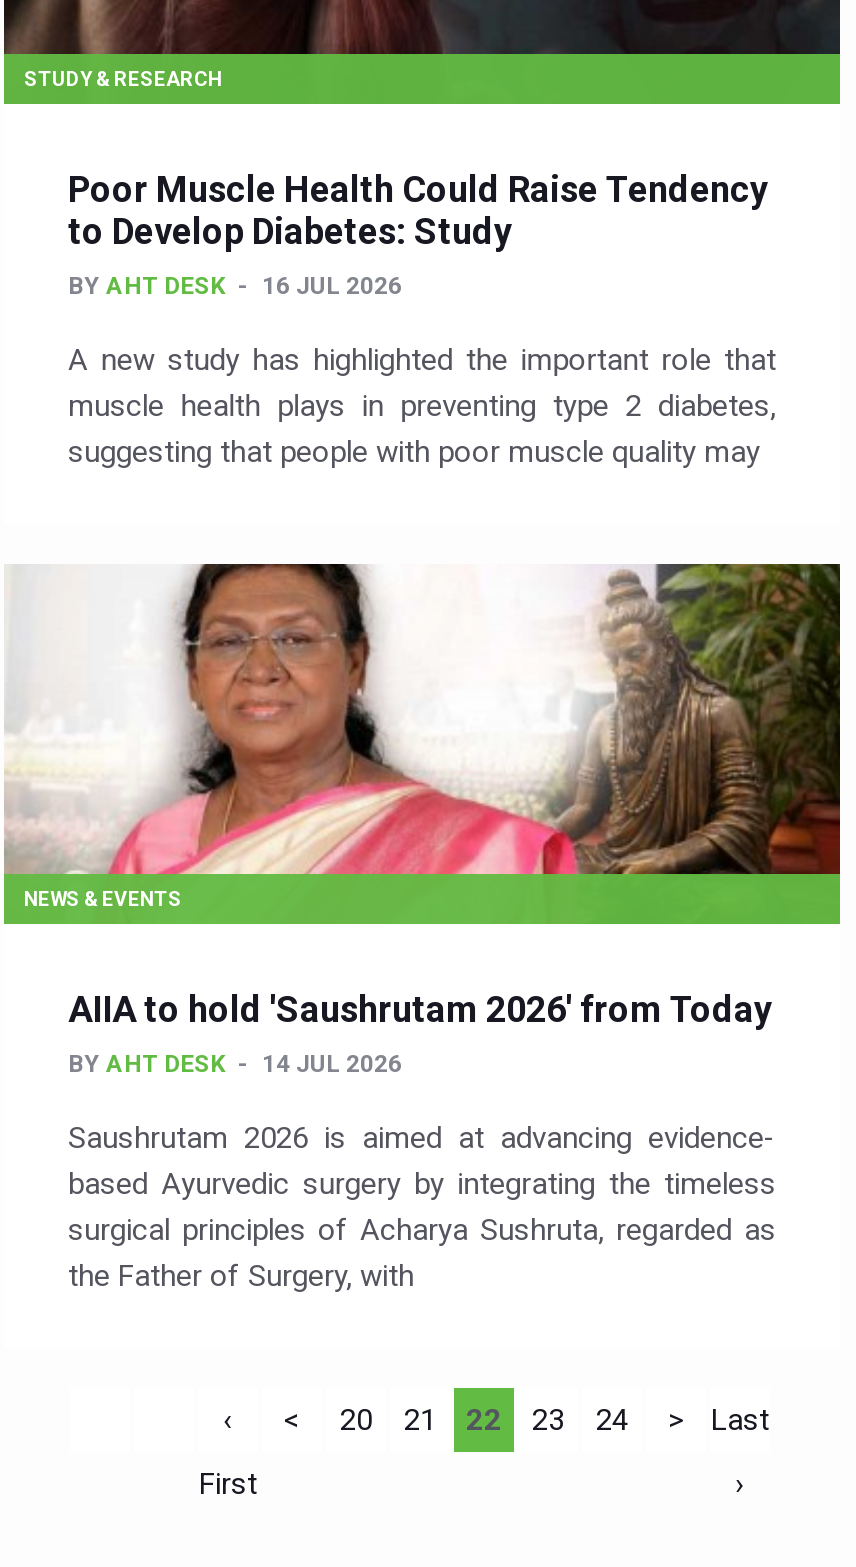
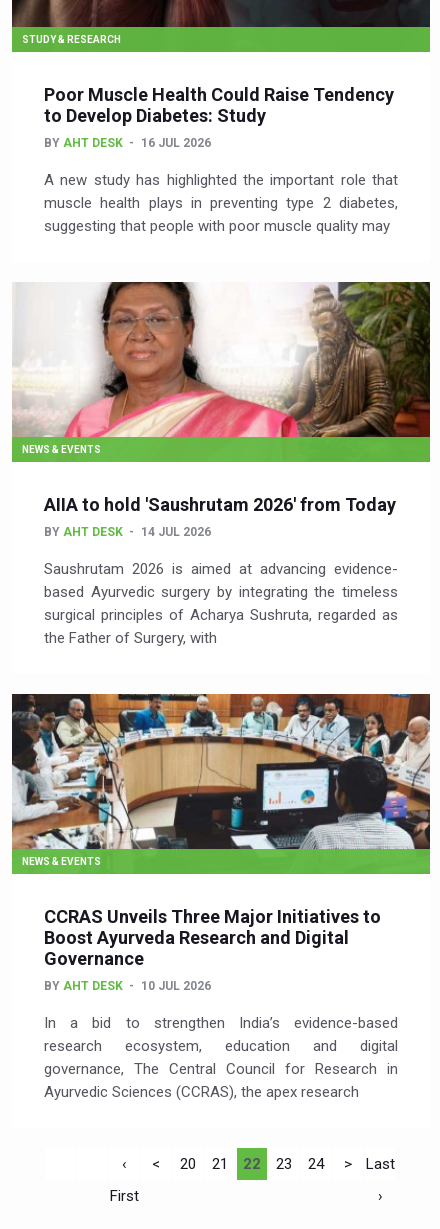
none -> [11,693,431,1101] [image] | NEWS & EVENTS | CCRAS Unveils Three Major Initiatives to | Boost Ayurveda Research and Digital | Governance | BY AHT DESK | 10 JUL 2026 | In a bid to strengthen India’s evidence-based | research ecosystem, education and digital | governance, The Central Council for Research in | Ayurvedic Sciences (CCRAS), the apex research

